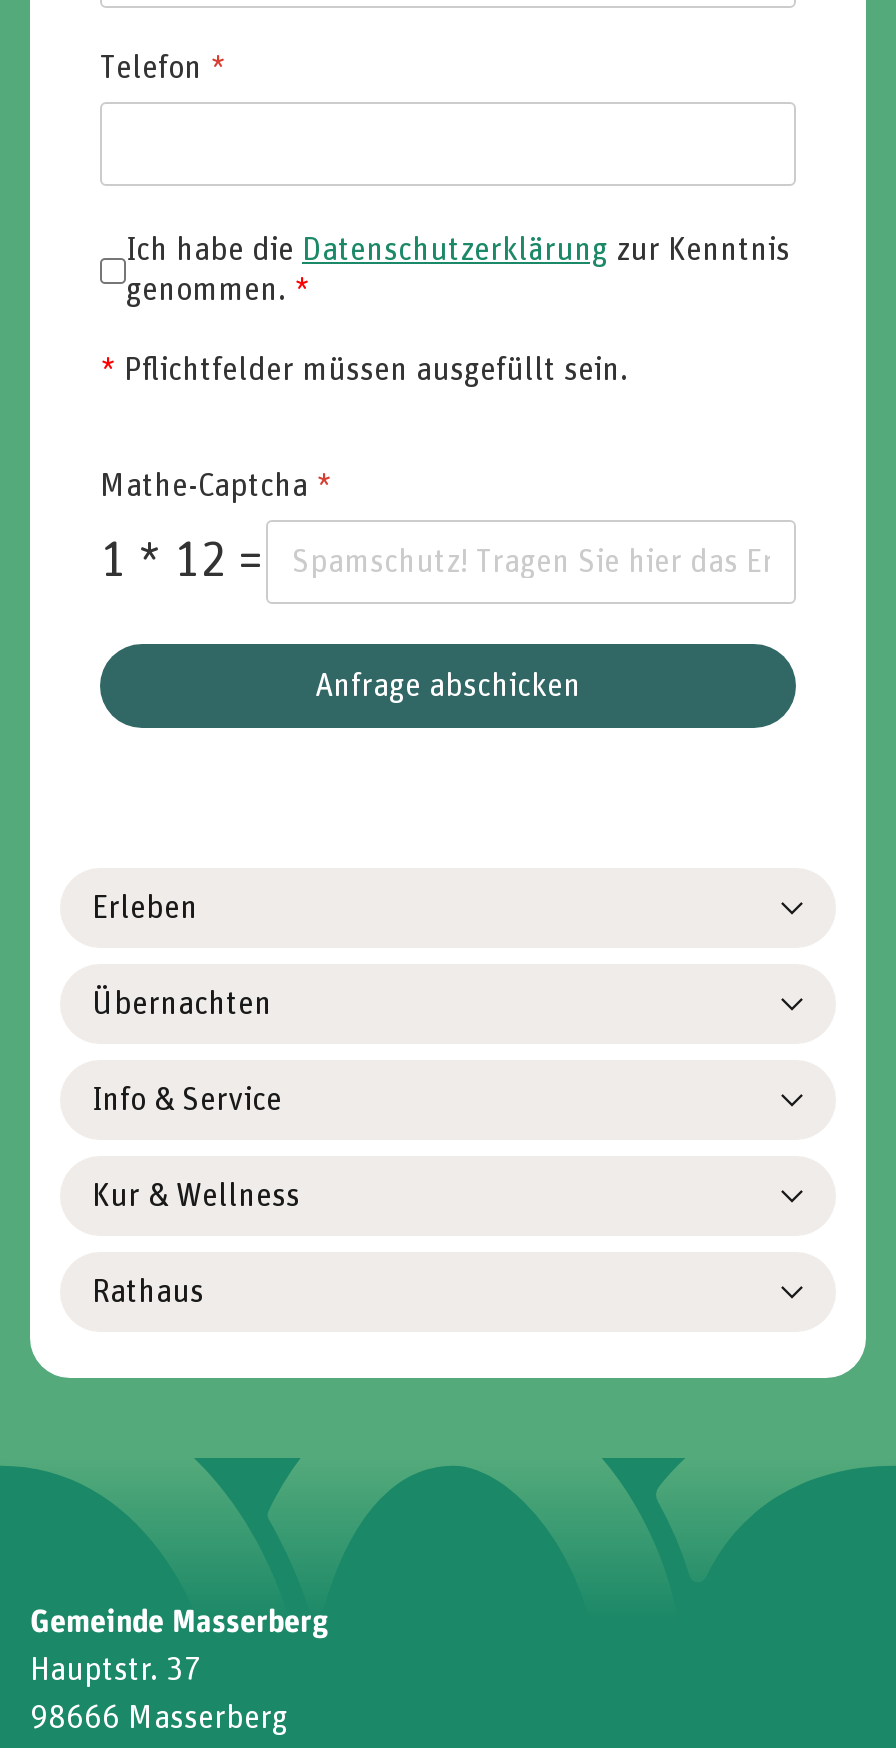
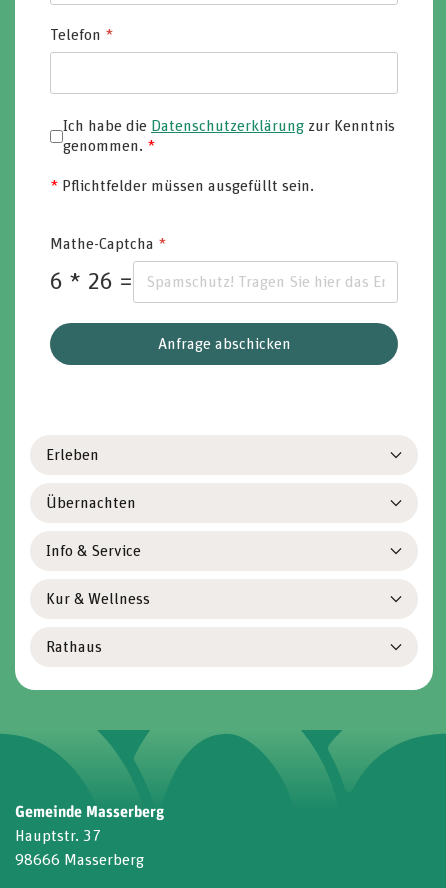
[100,538,266,586] 1 * 12 = -> [50,270,133,294] 6 * 26 =

